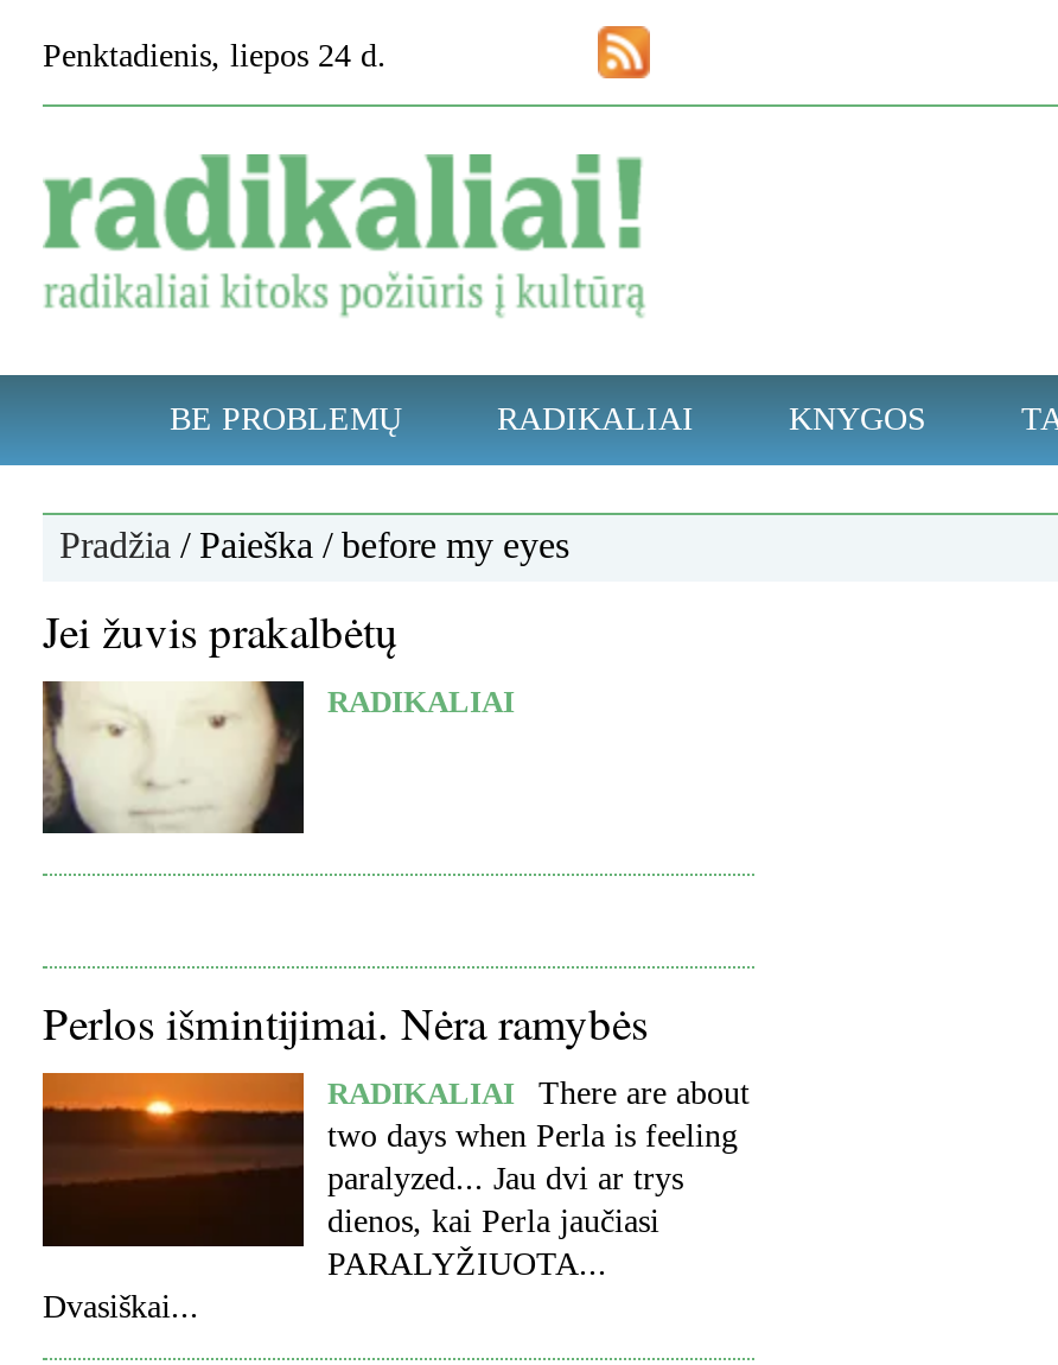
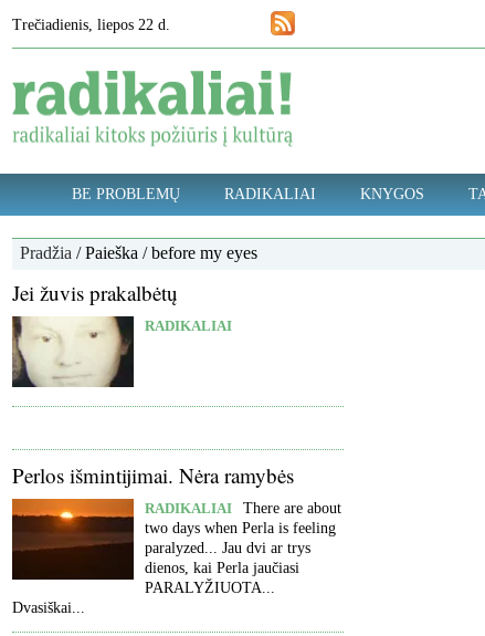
[43,38,387,74] Penktadienis, liepos 24 d. -> [12,17,170,33] Trečiadienis, liepos 22 d.

